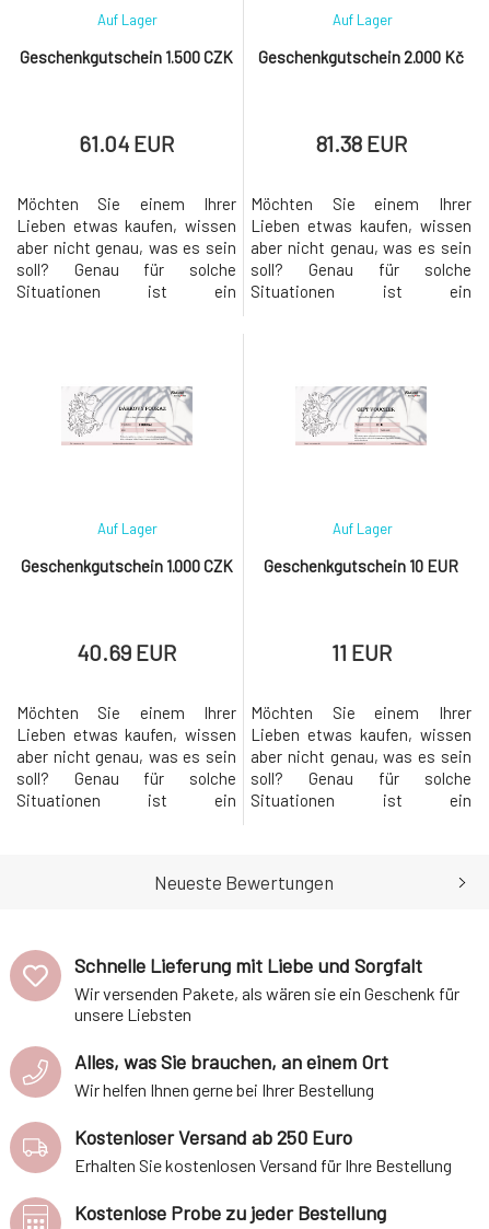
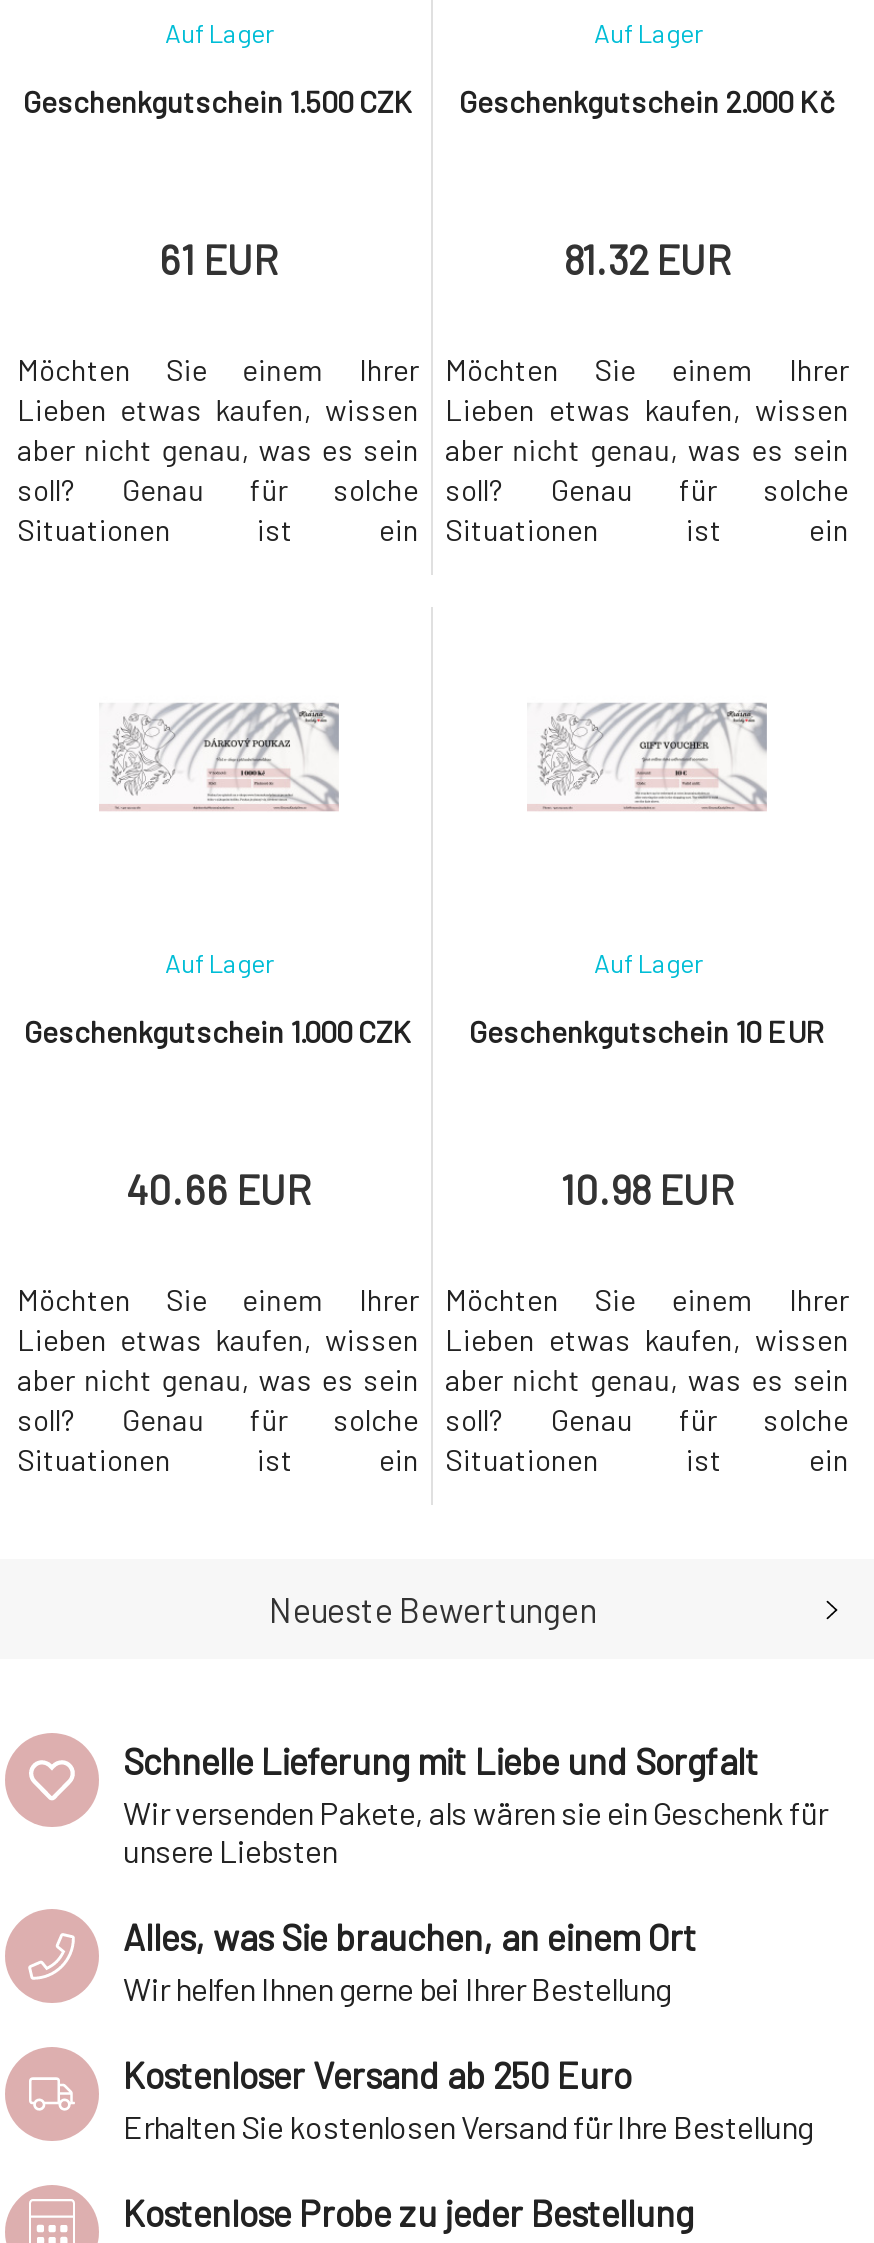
[79,130,174,156] 61.04 EUR -> [159,234,277,282] 61 EUR
[316,130,406,156] 81.38 EUR -> [564,234,730,282] 81.32 EUR
[77,639,176,665] 40.69 EUR -> [126,1164,310,1212] 40.66 EUR
[331,639,391,665] 11 EUR -> [561,1164,733,1212] 10.98 EUR

